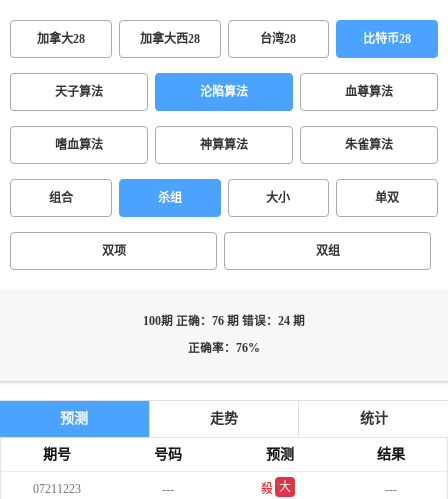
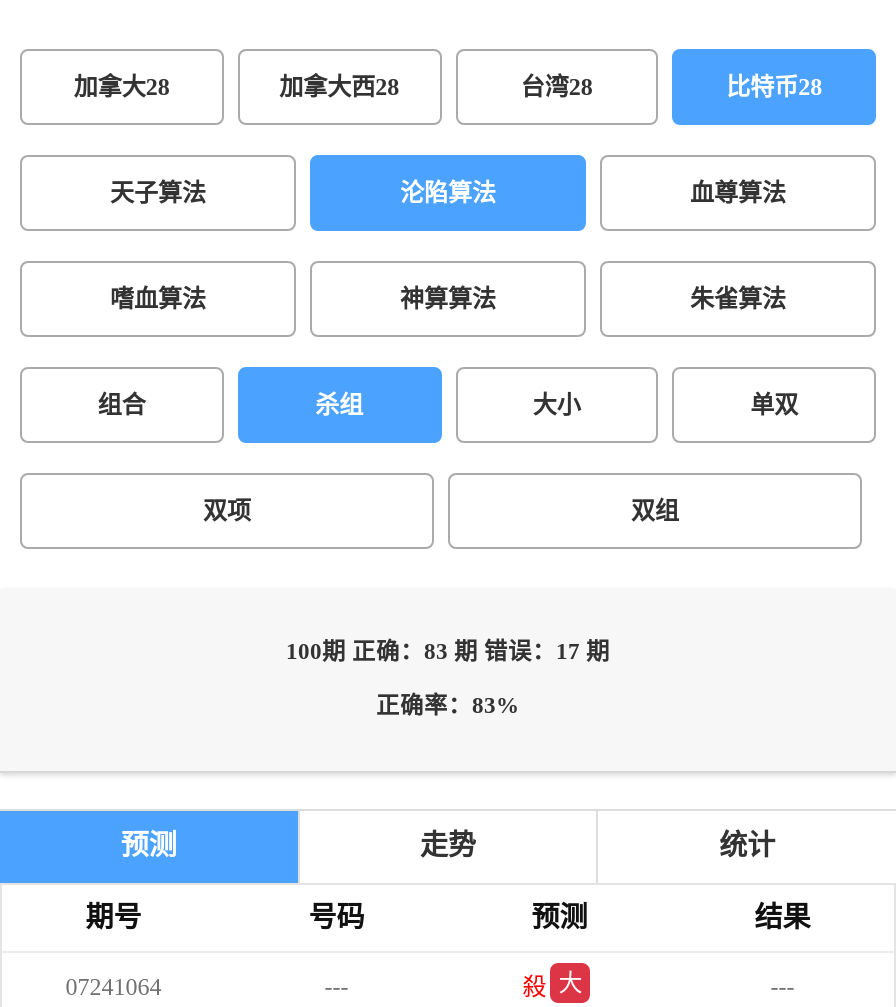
[143,315,305,328] 100期 正确：76 期 错误：24 期 -> [286,639,610,665] 100期 正确：83 期 错误：17 期
[188,342,260,355] 正确率：76% -> [376,693,520,719] 正确率：83%
[33,482,81,496] 07211223 -> [66,973,162,1001] 07241064

